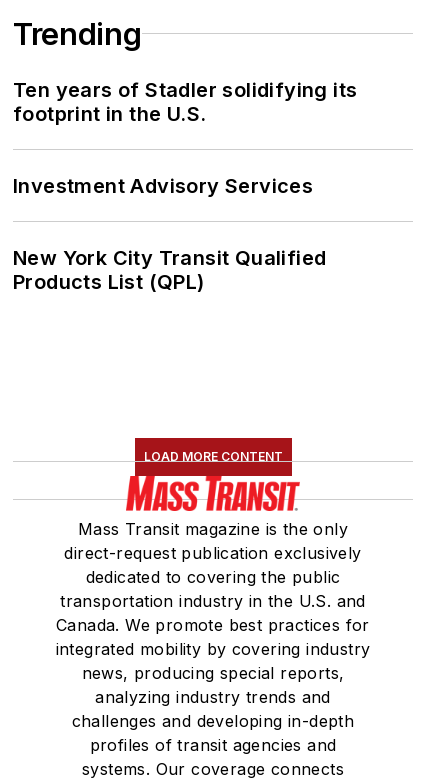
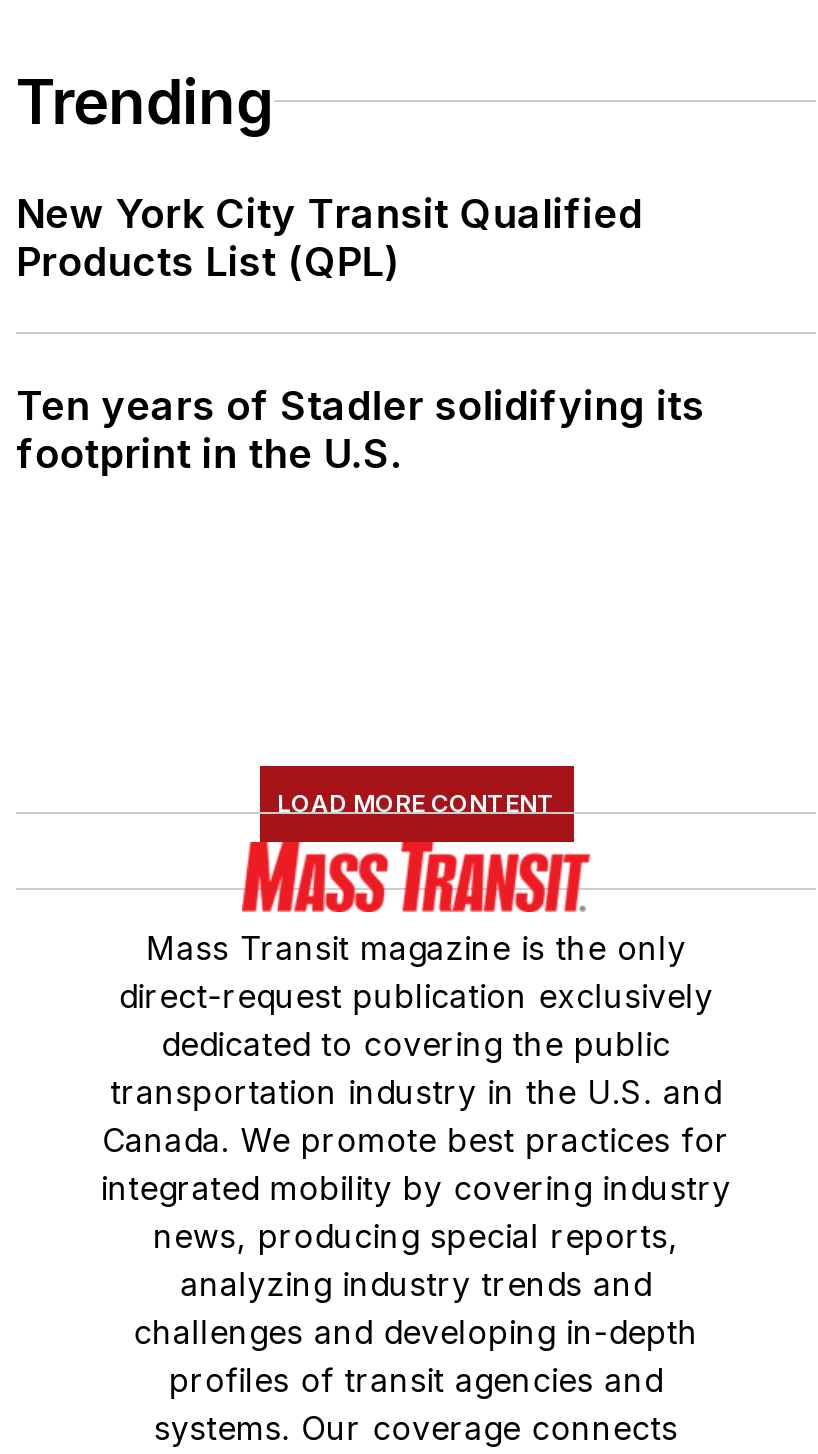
moved [13,78,357,126] -> [16,382,705,478]: Ten years of Stadler solidifying its | footprint in the U.S.
[13,174,313,198] Investment Advisory Services -> none
moved [13,246,326,294] -> [16,190,643,286]: New York City Transit Qualified | Products List (QPL)

